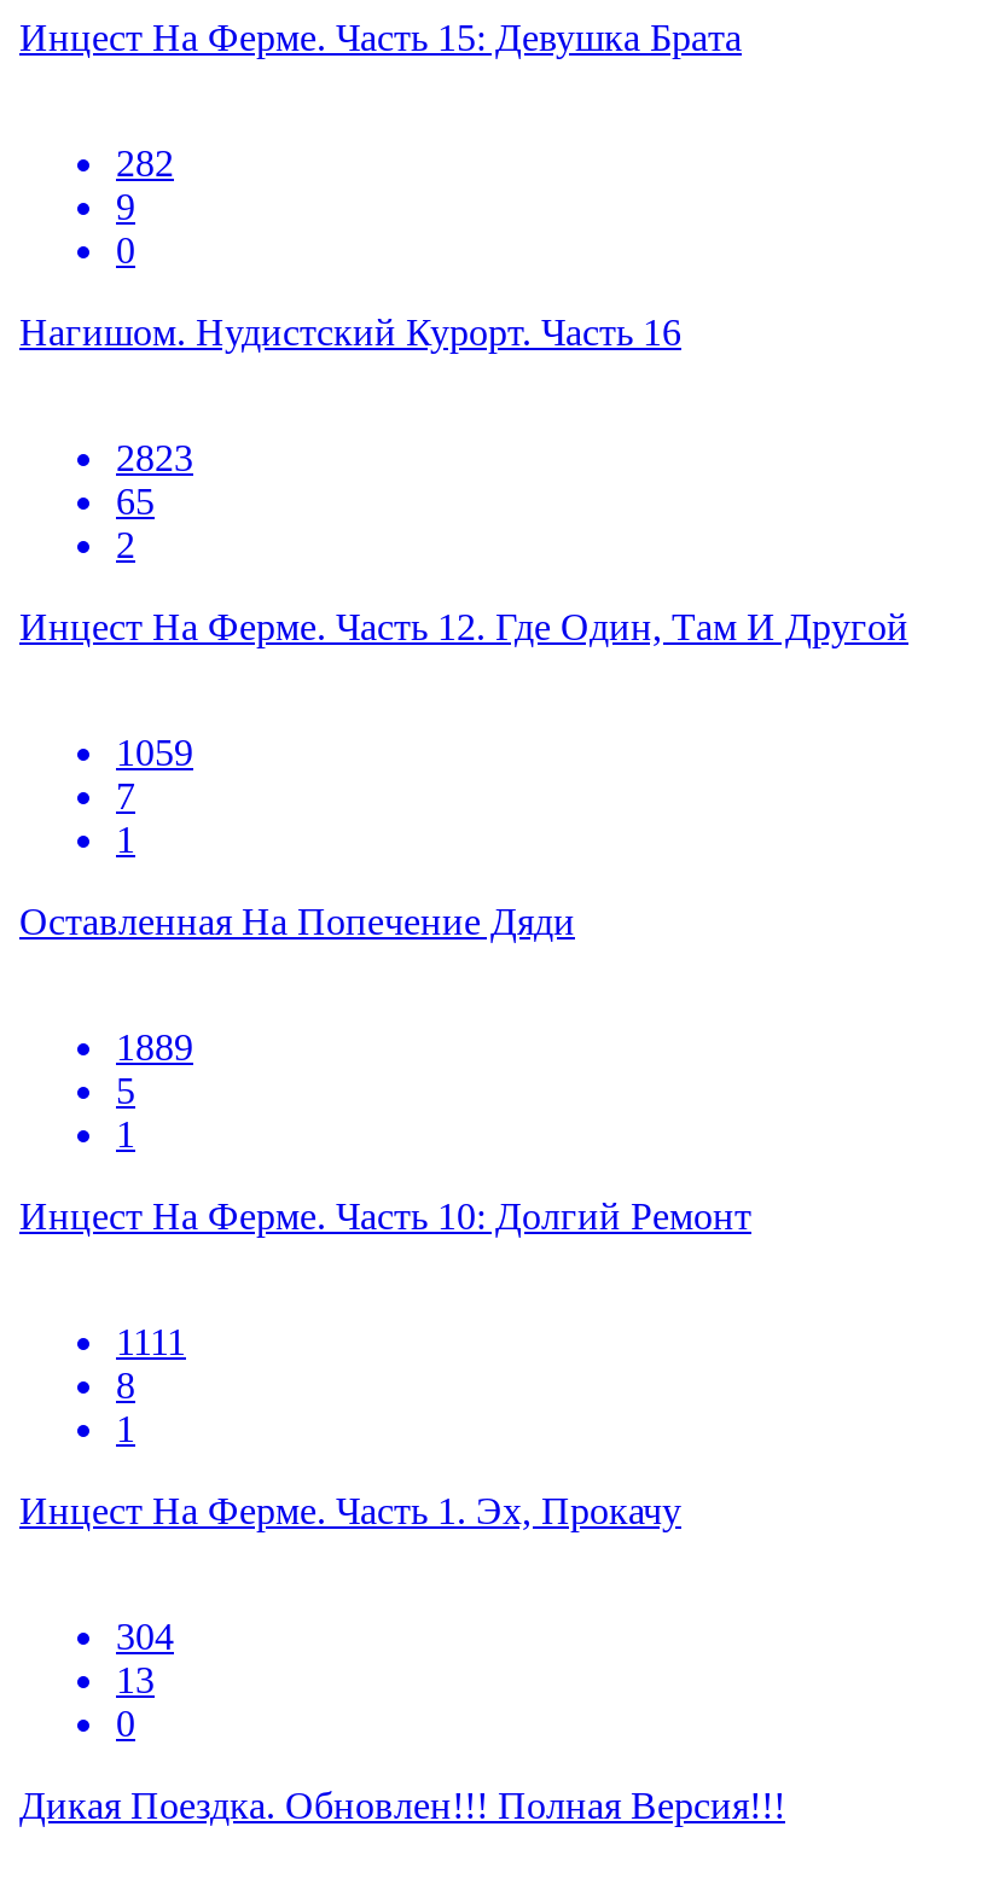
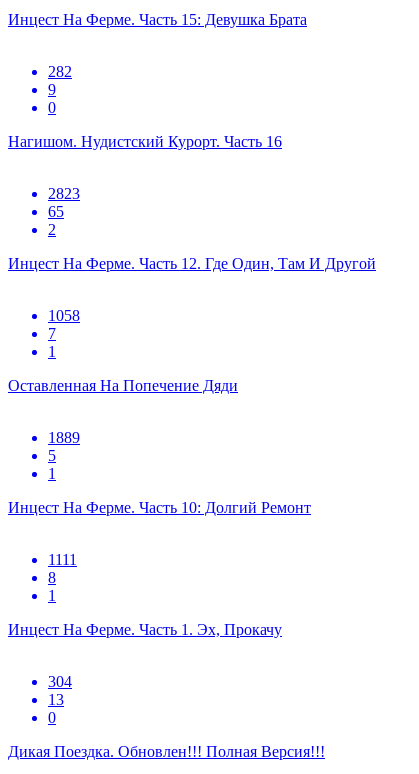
[116,731,193,772] 1059 -> [48,307,80,324] 1058

